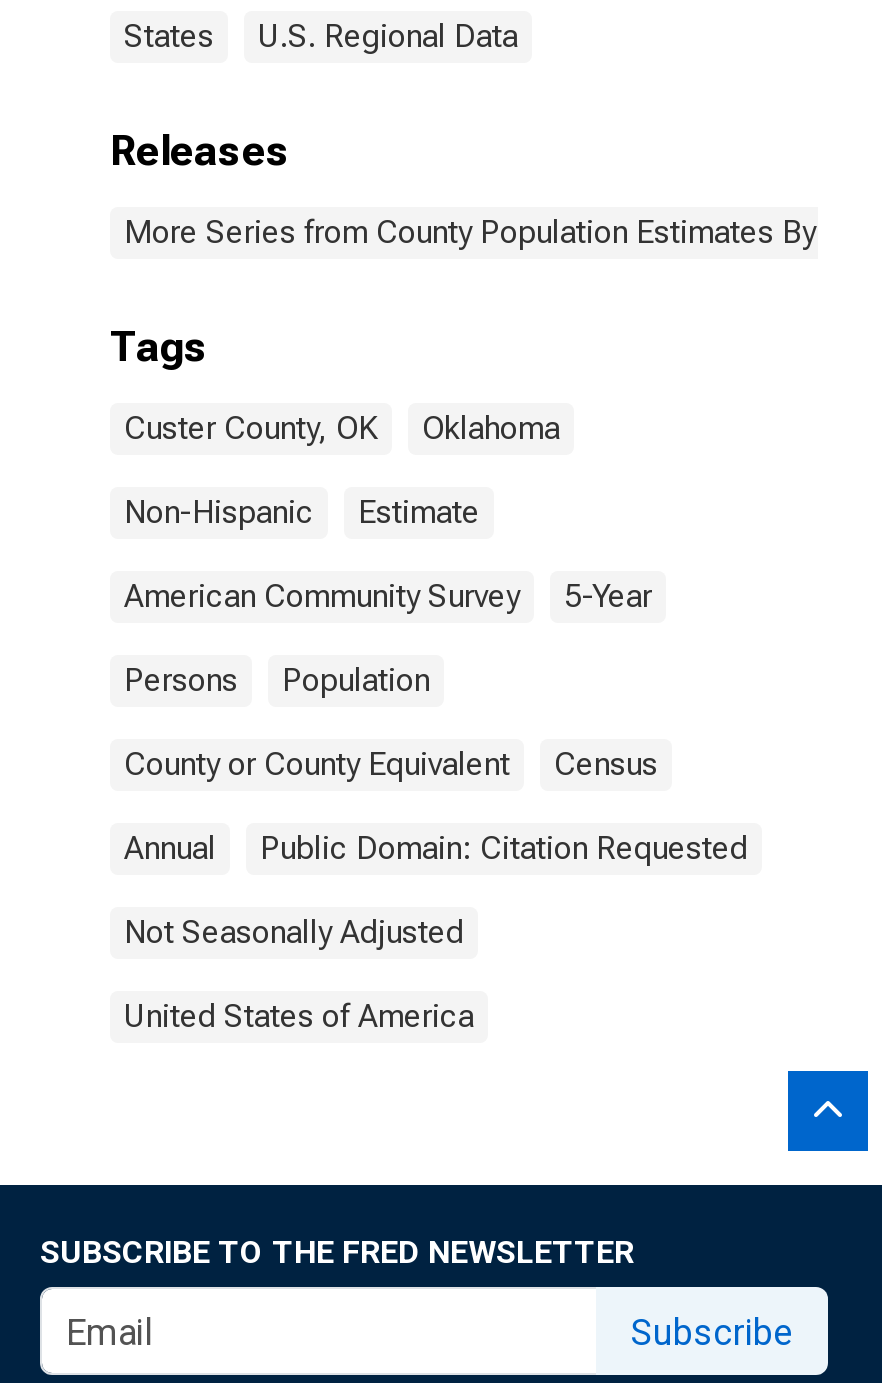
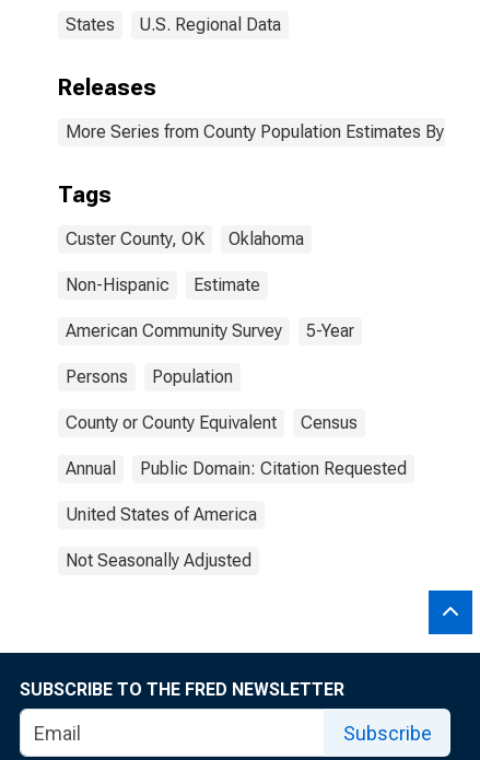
moved [124,913,464,951] -> [66,550,251,571]: Not Seasonally Adjusted
moved [124,997,474,1035] -> [66,504,257,525]: United States of America

